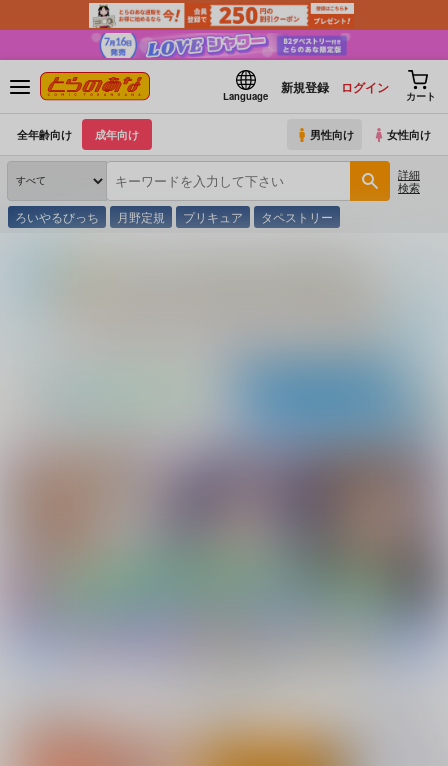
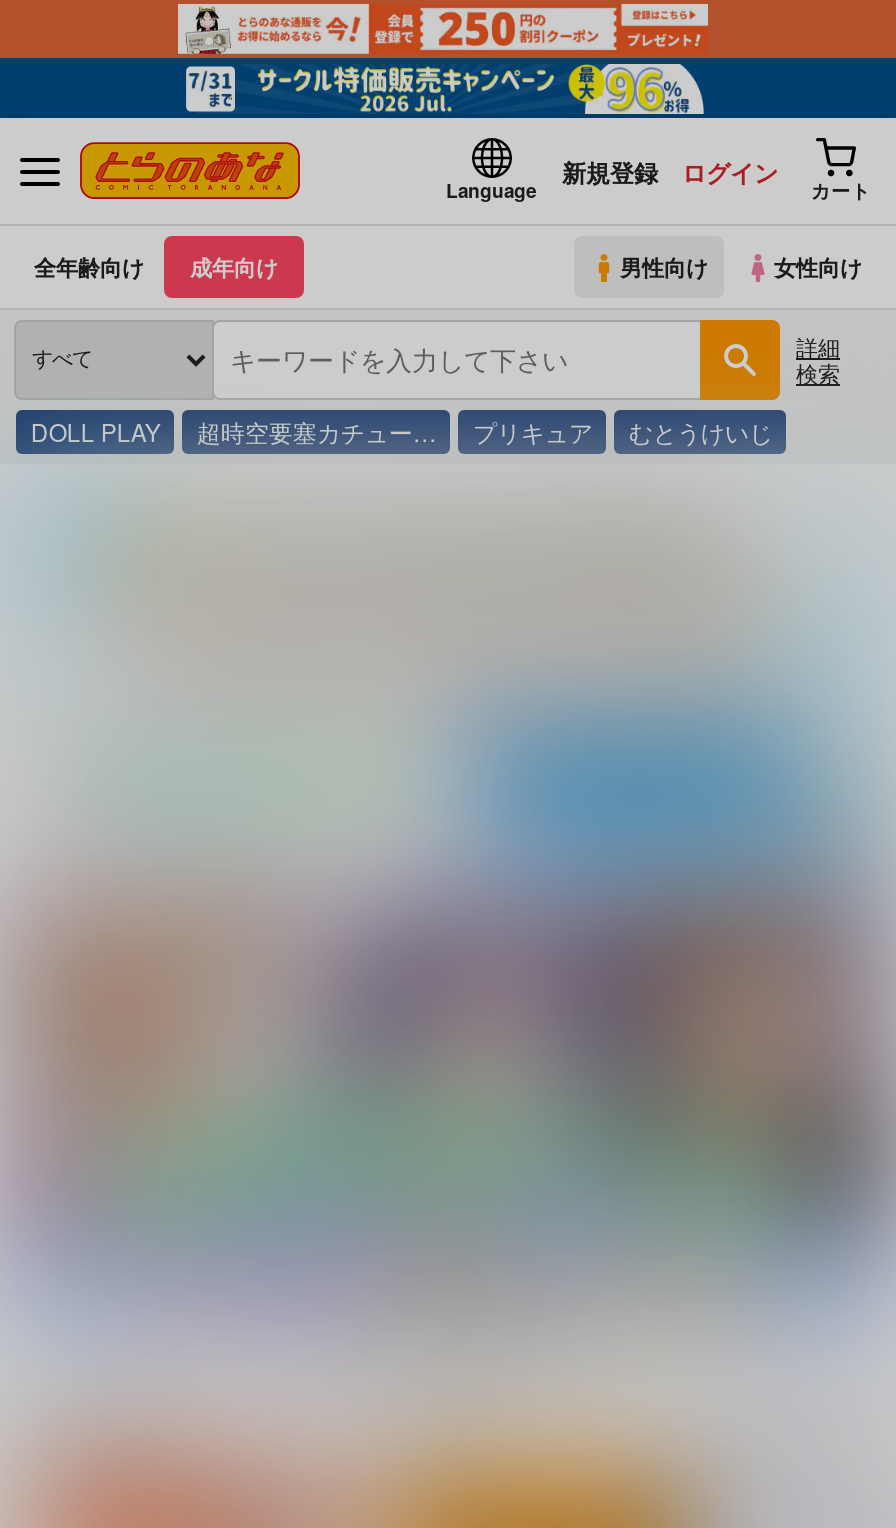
[3,29,445,61] [image] -> [6,56,890,120] [image]
[15,208,165,225] ろいやるびっち | 月野定規 -> [31,414,437,448] DOLL PLAY | 超時空要塞カチュー…
[261,208,333,225] タペストリー -> [629,414,773,448] むとうけいじ

